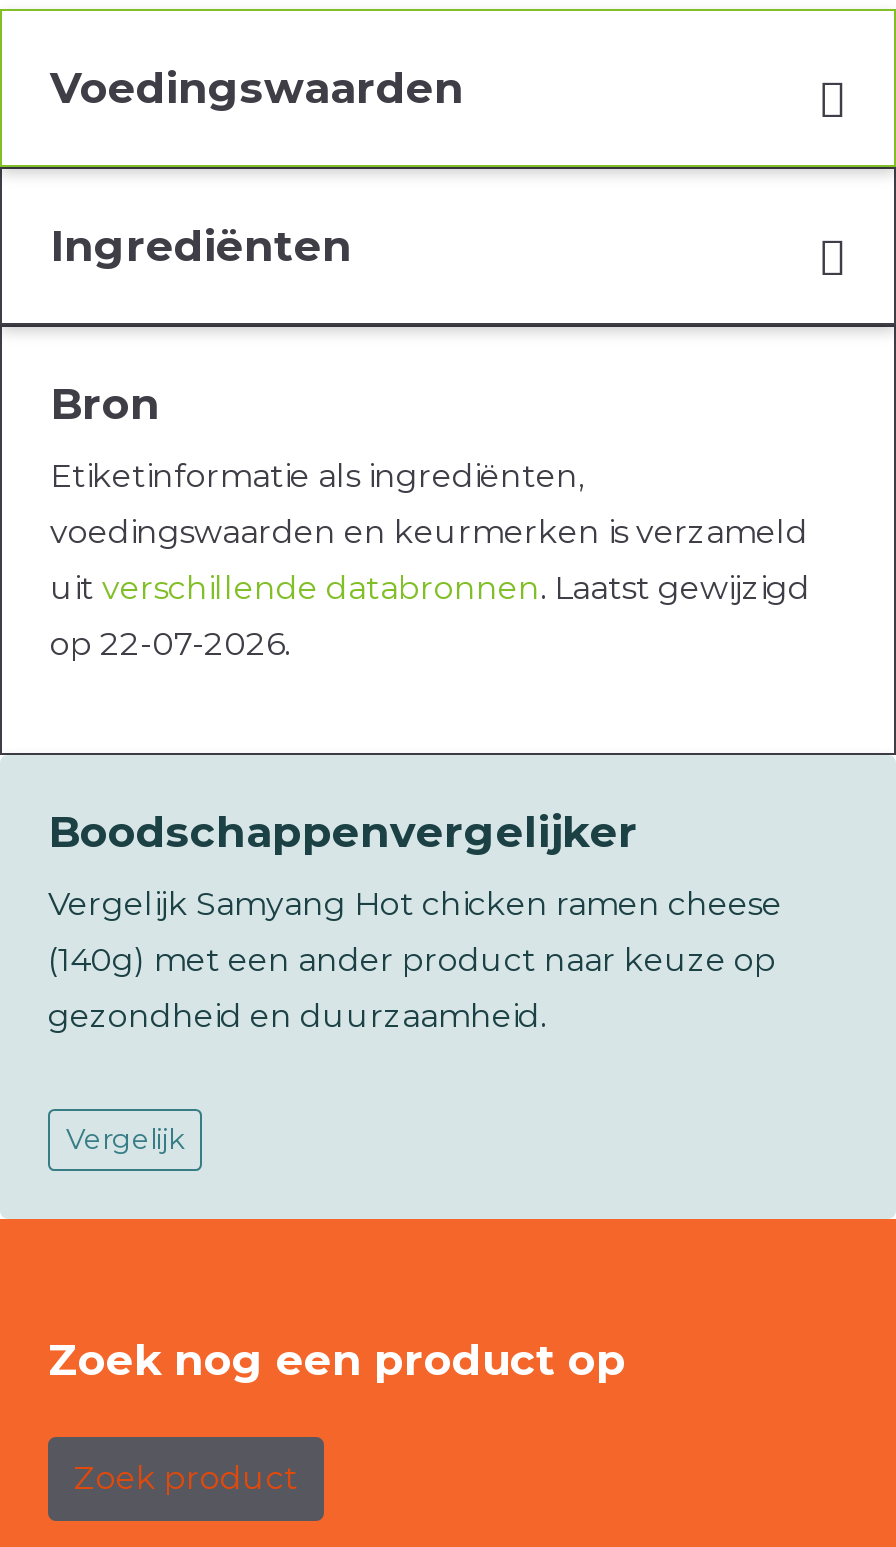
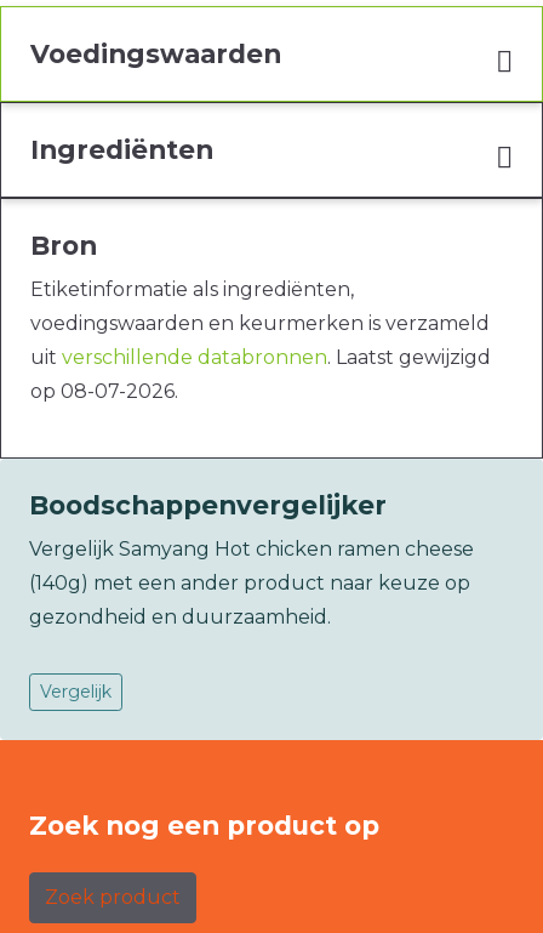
[50,625,290,663] op 22-07-2026. -> [30,380,178,403] op 08-07-2026.

